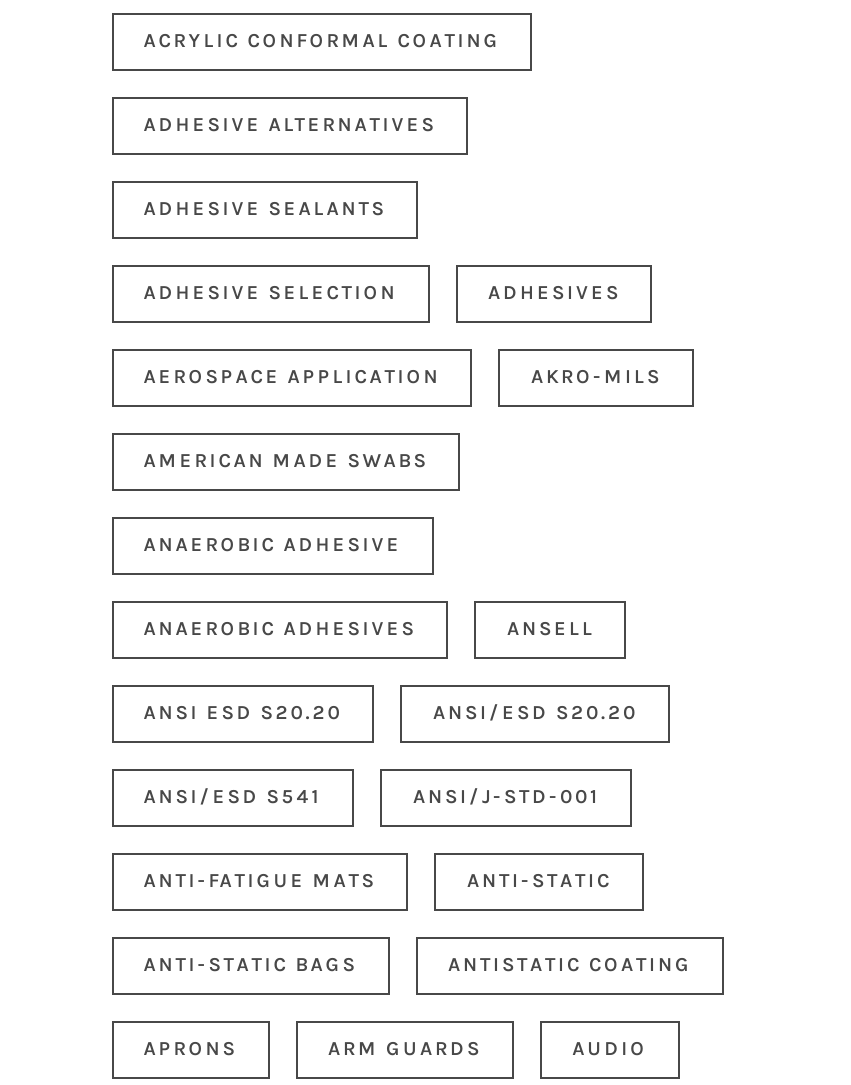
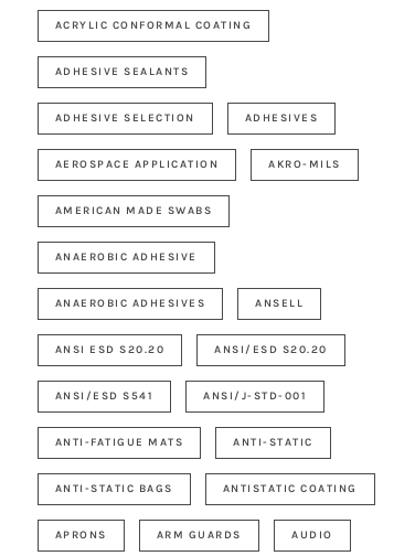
[144,113,437,137] ADHESIVE ALTERNATIVES -> none

